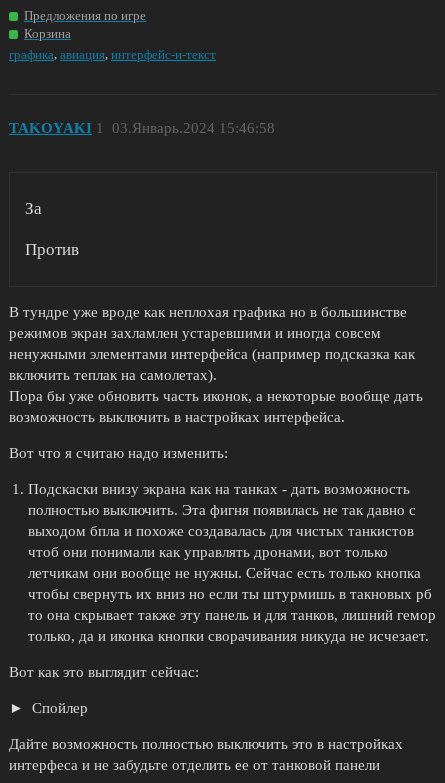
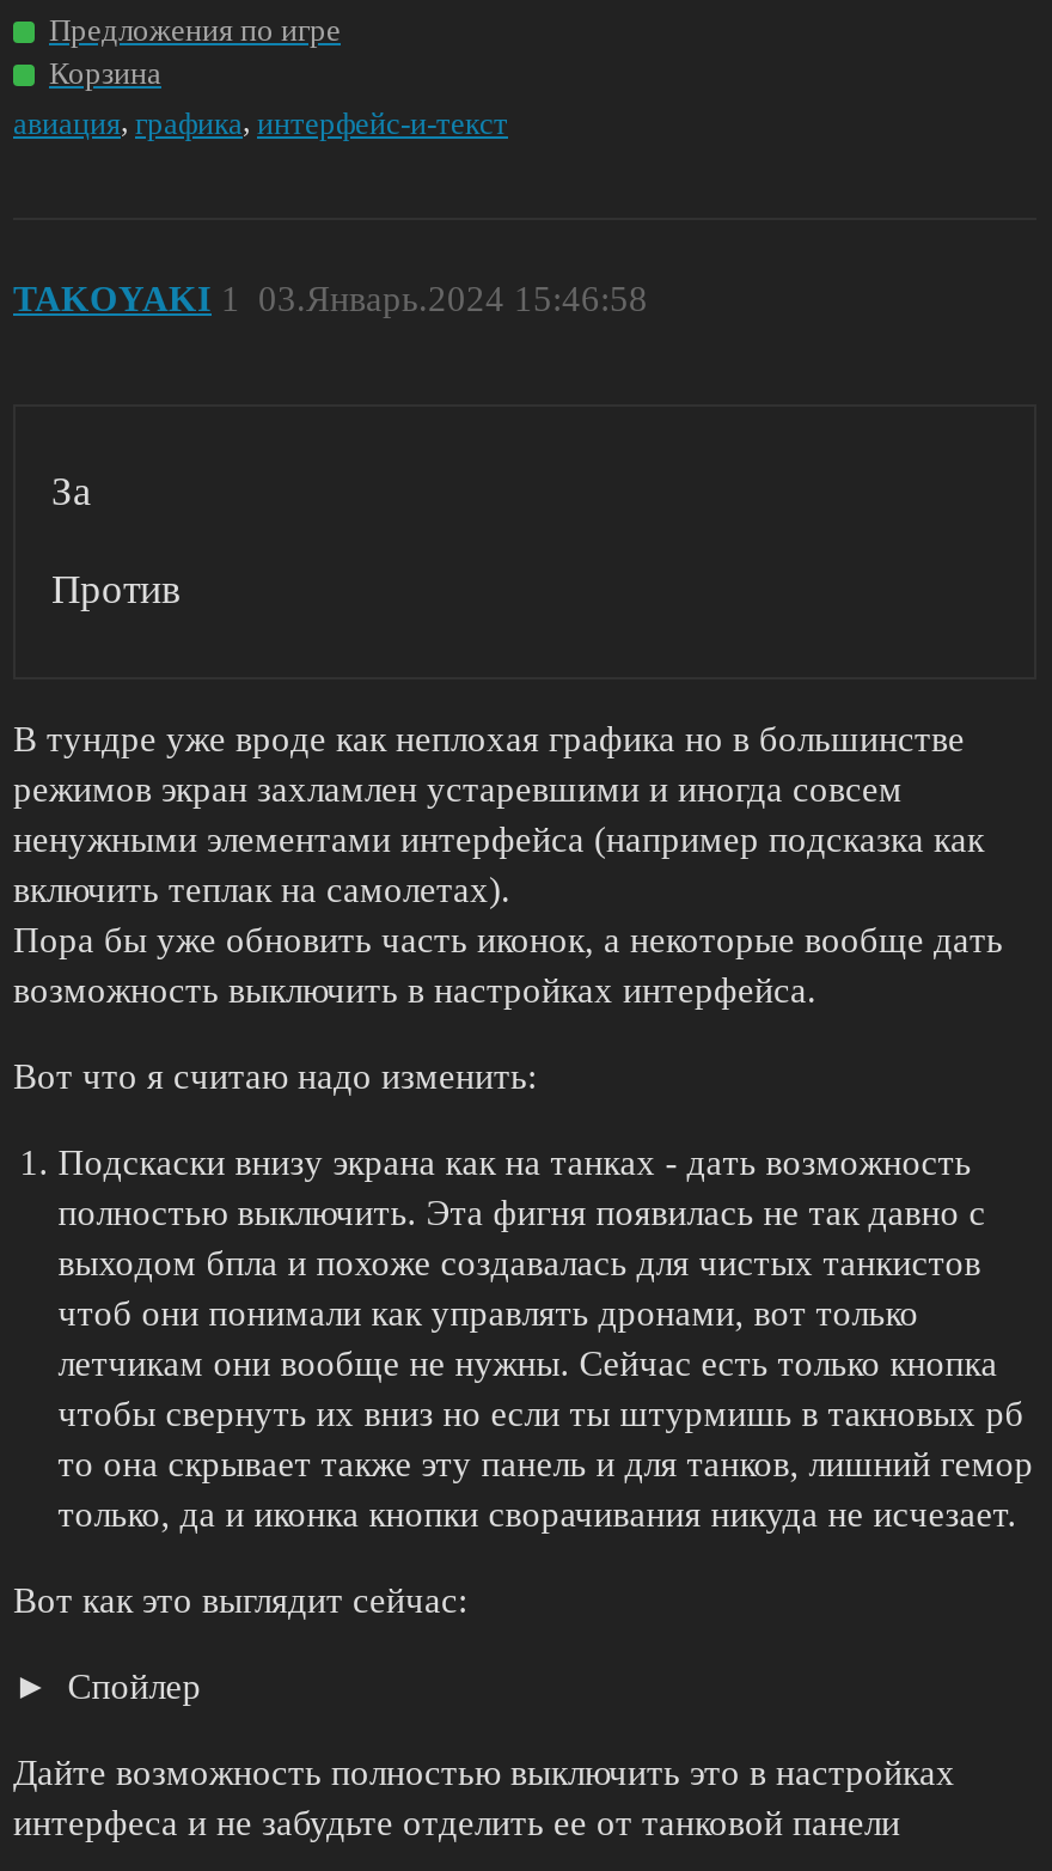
[9,46,216,62] графика, авиация, интерфейс-и-текст -> [13,103,508,142] авиация, графика, интерфейс-и-текст

